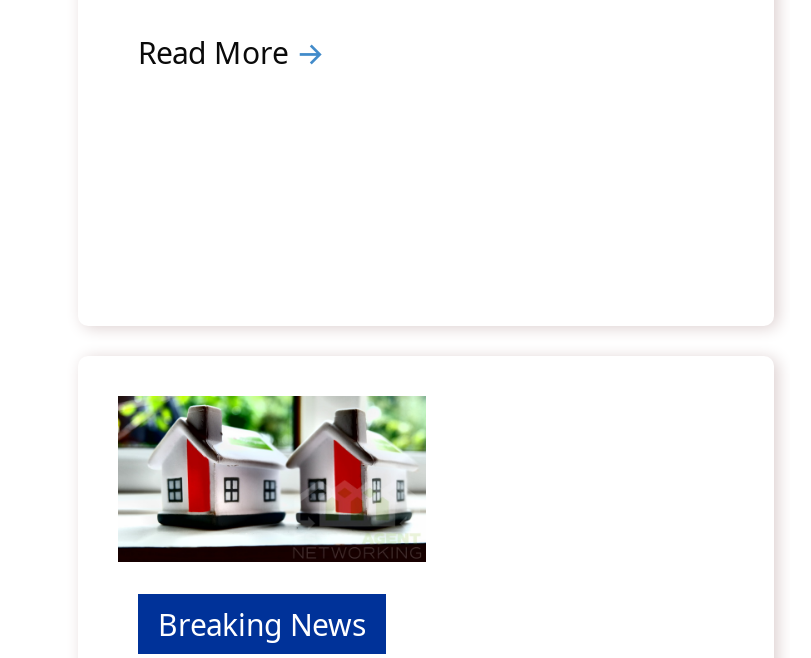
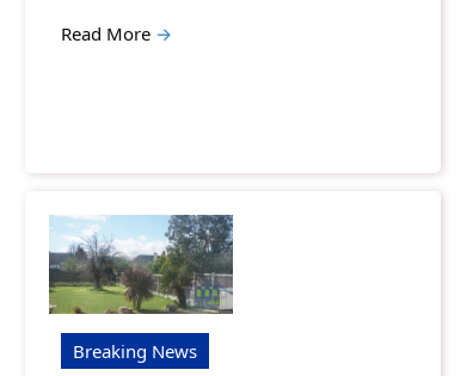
[116,394,426,564] [image] -> [48,214,234,315] [image]

